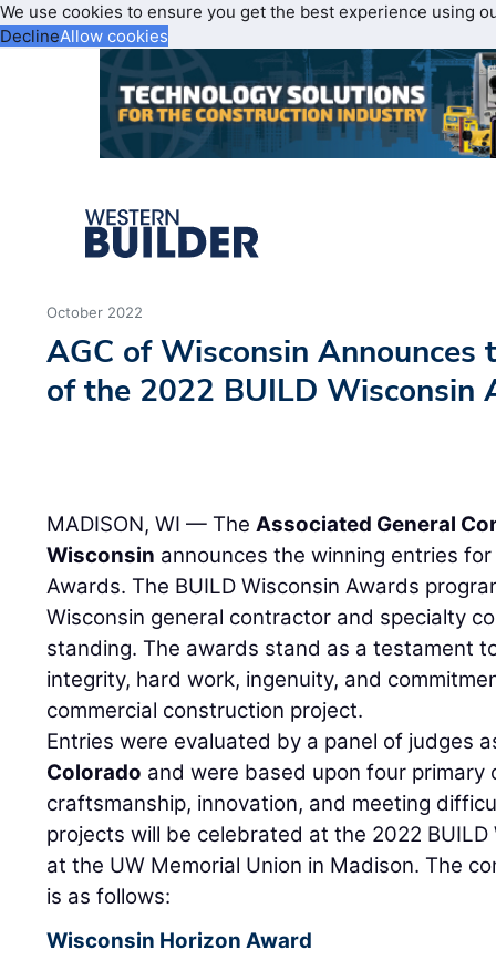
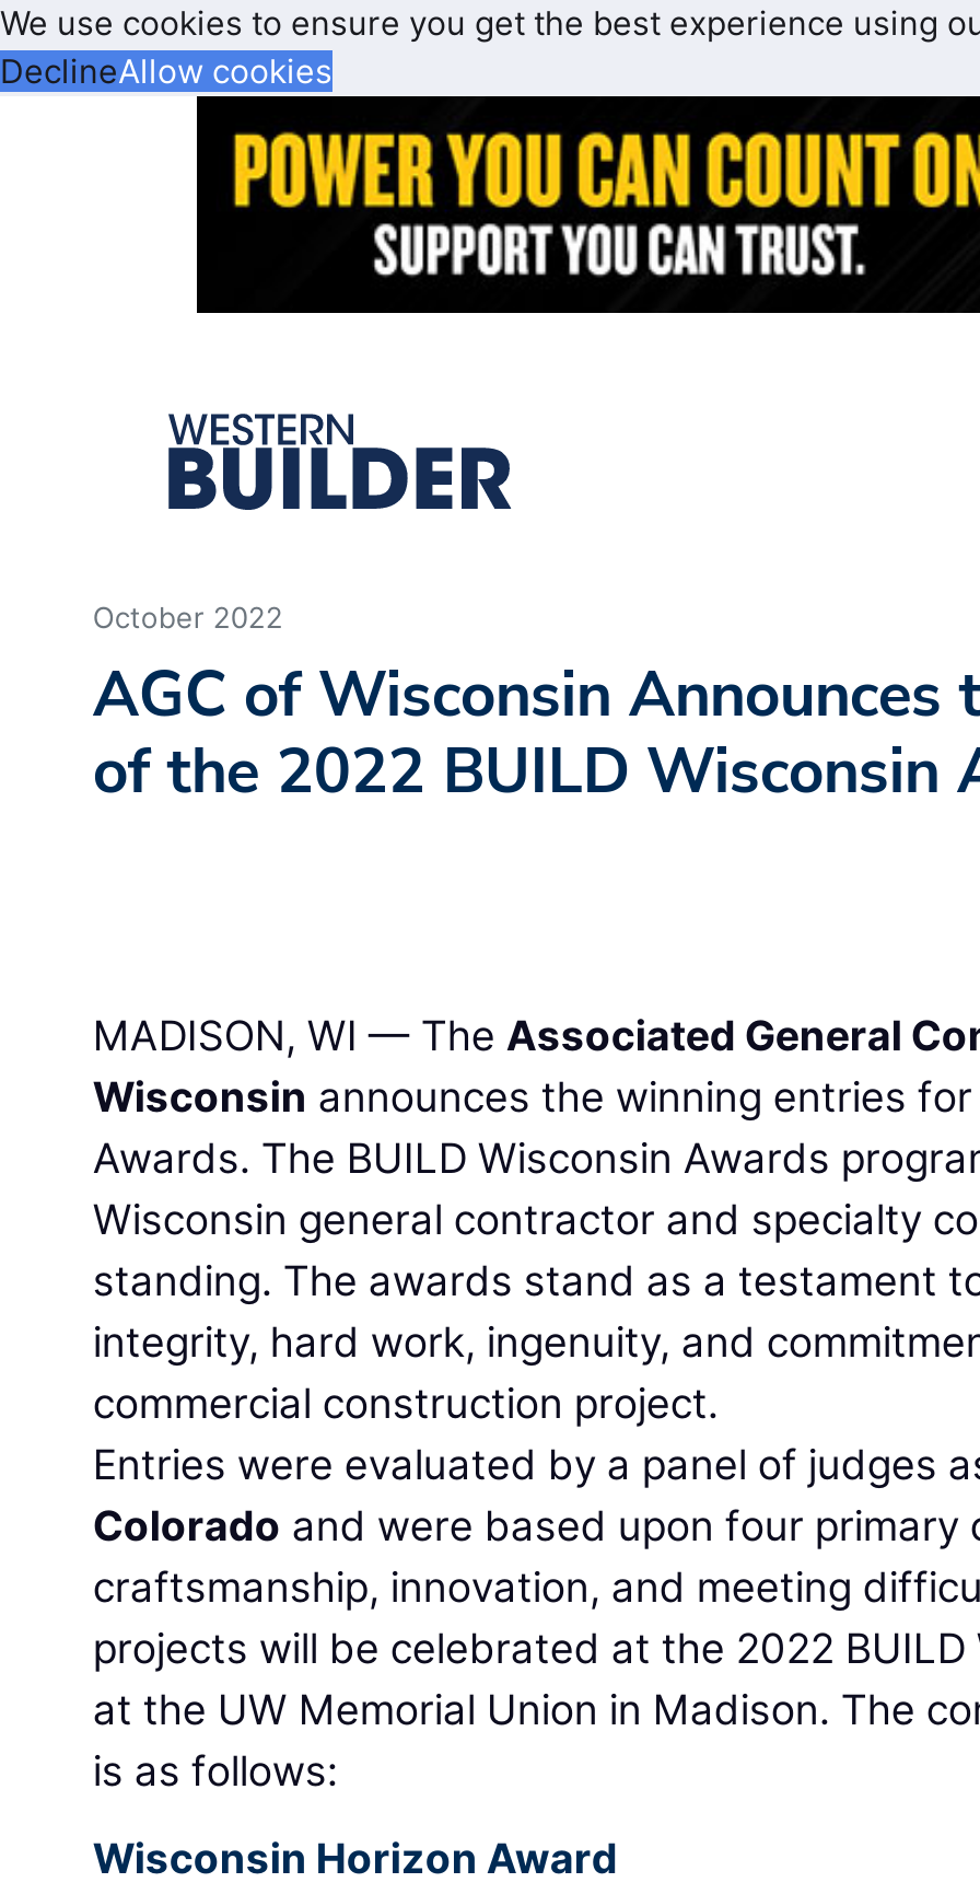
[100,48,493,159] [image] -> [197,94,973,315] [image]

